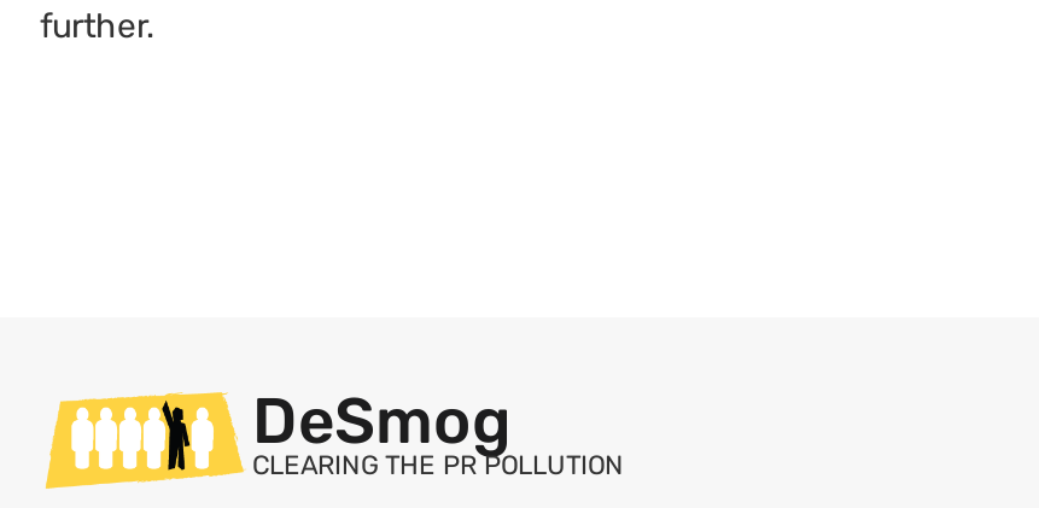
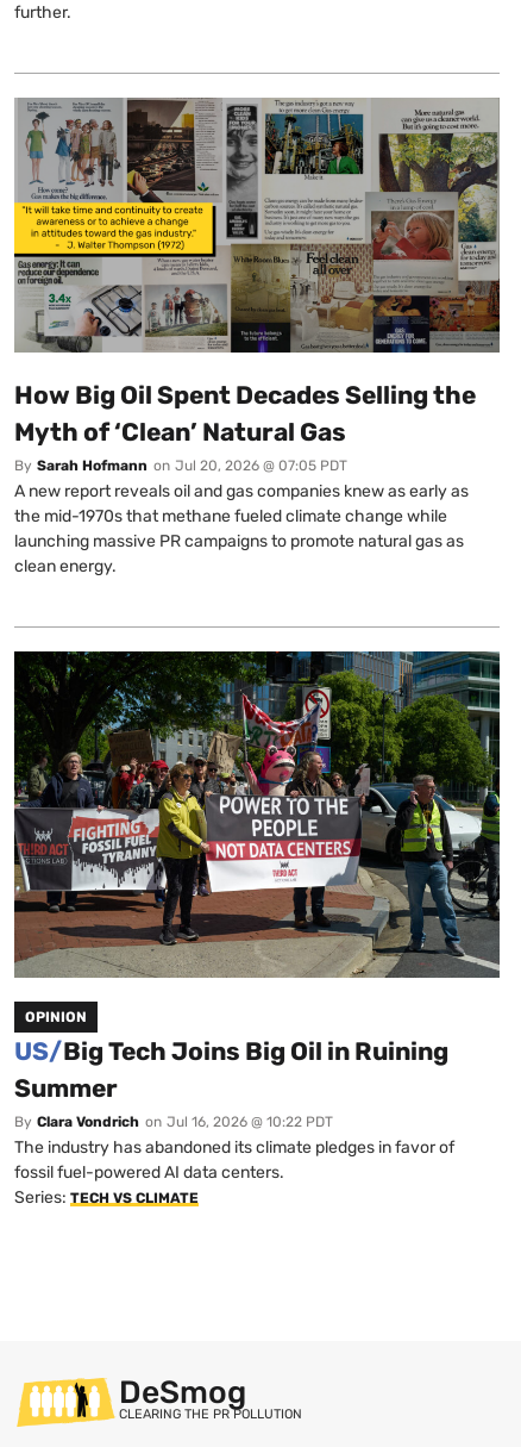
none -> [13,96,501,576] [image] | How Big Oil Spent Decades Selling the | Myth of ‘Clean’ Natural Gas | By Sarah Hofmann on Jul 20, 2026 @ 07:05 PDT | A new report reveals oil and gas companies knew as early as | the mid-1970s that methane fueled climate change while | launching massive PR campaigns to promote natural gas as | clean energy.
none -> [13,650,501,1208] [image] | OPINION | US/Big Tech Joins Big Oil in Ruining | Summer | By Clara Vondrich on Jul 16, 2026 @ 10:22 PDT | The industry has abandoned its climate pledges in favor of | fossil fuel-powered AI data centers. | Series: TECH VS CLIMATE

